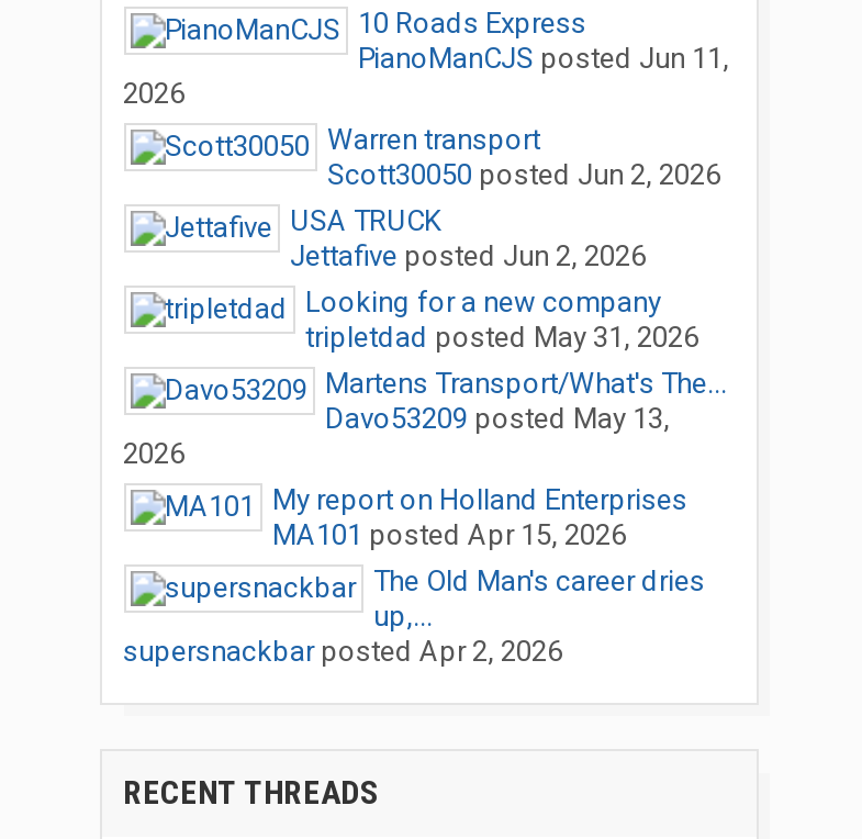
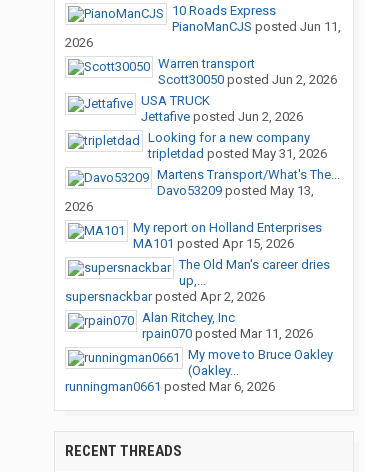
none -> [64,310,332,394] Alan Ritchey, Inc | rpain070 posted Mar 11, 2026 | My move to Bruce Oakley | (Oakley... | runningman0661 posted Mar 6, 2026

